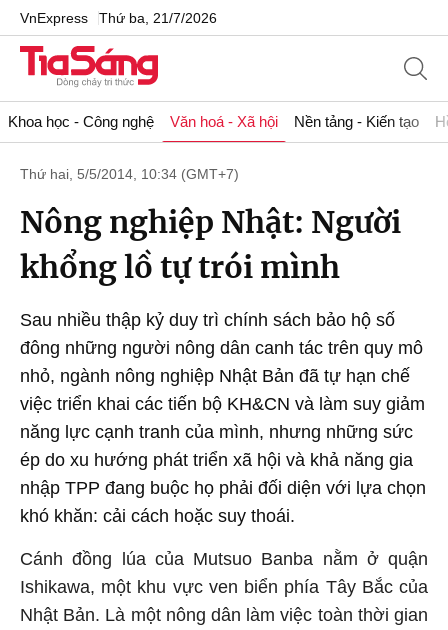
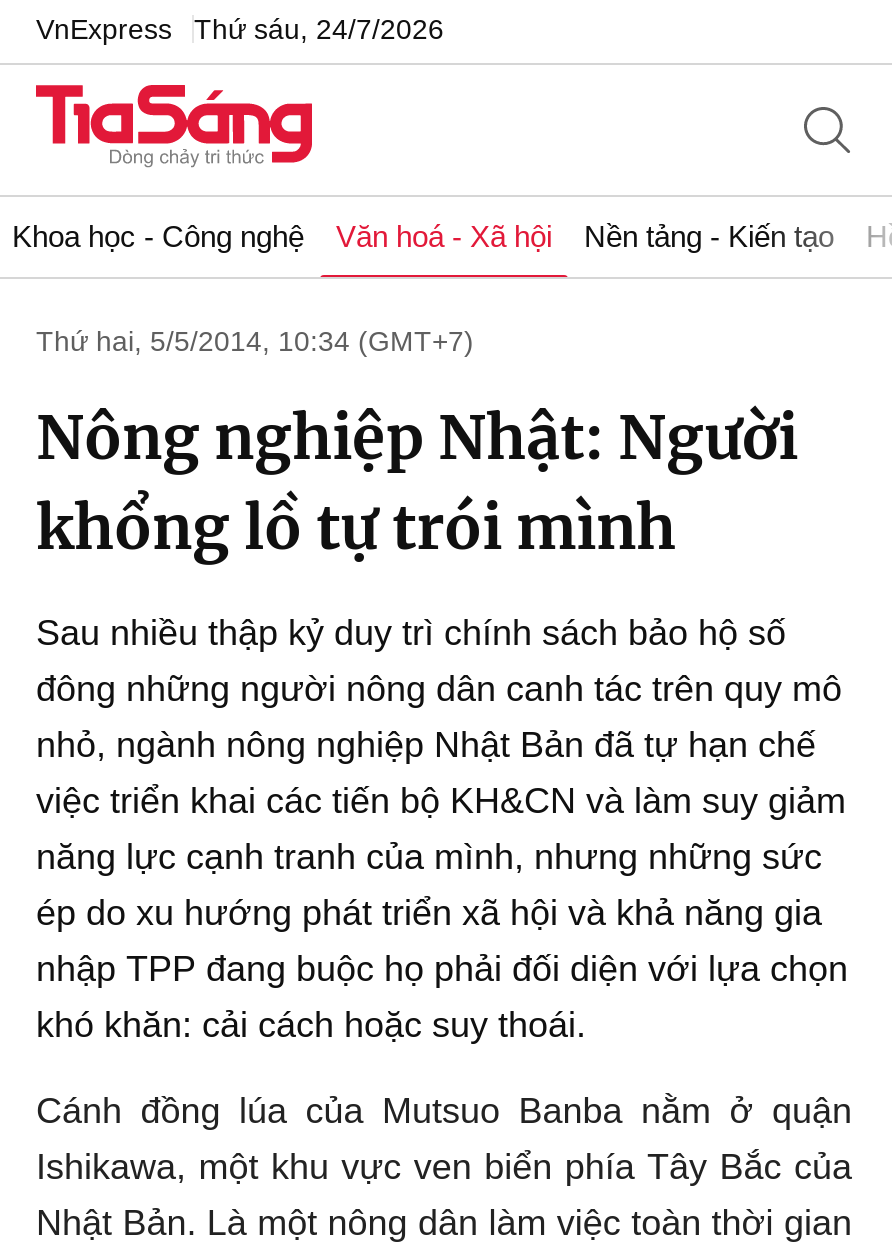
[20,9,217,25] VnExpress Thứ ba, 21/7/2026 -> [36,12,444,44] VnExpress Thứ sáu, 24/7/2026

